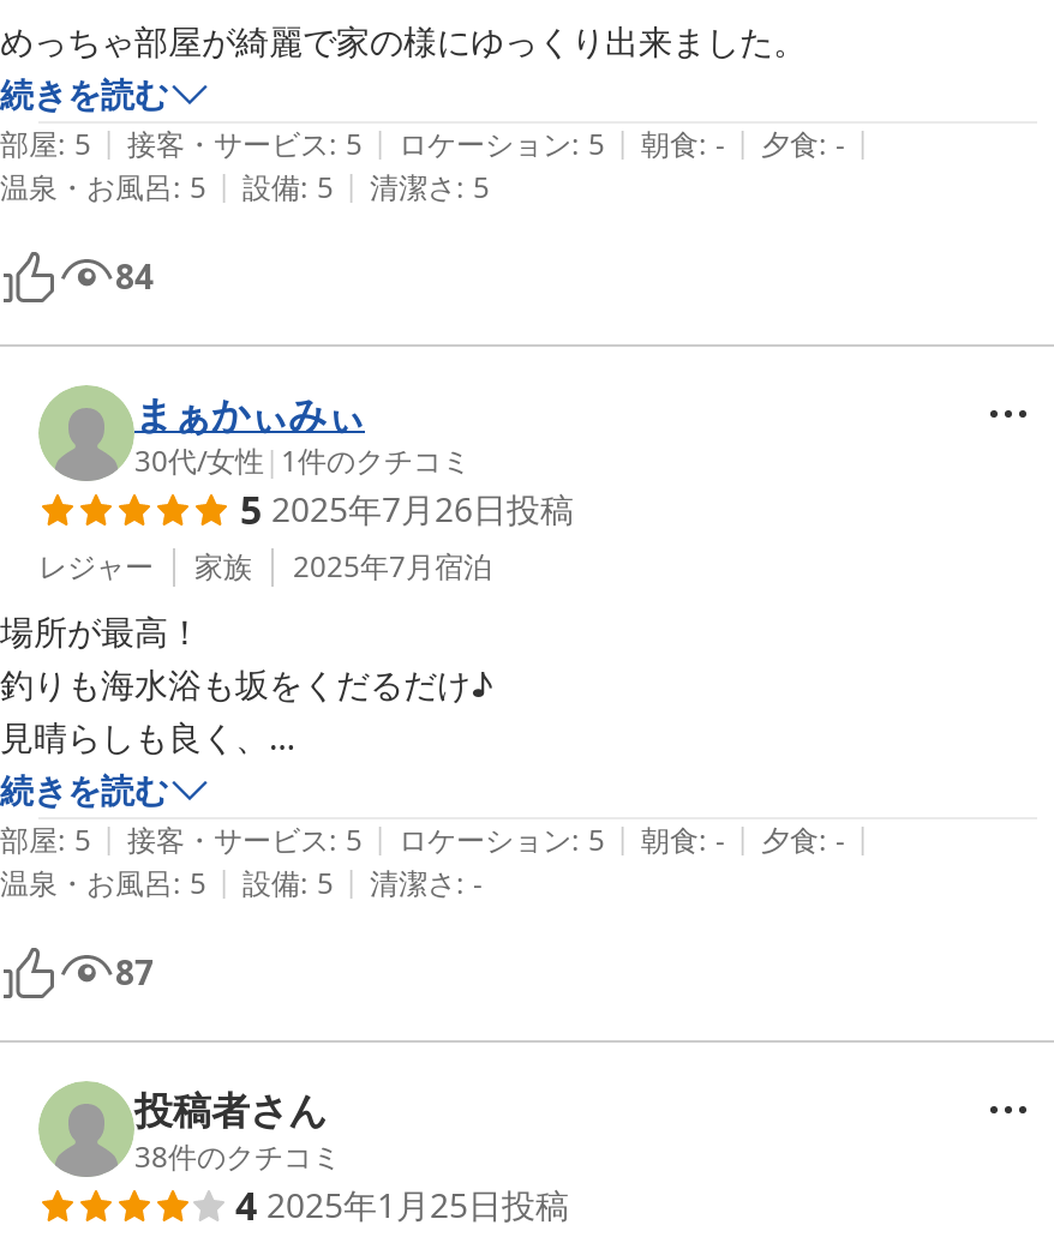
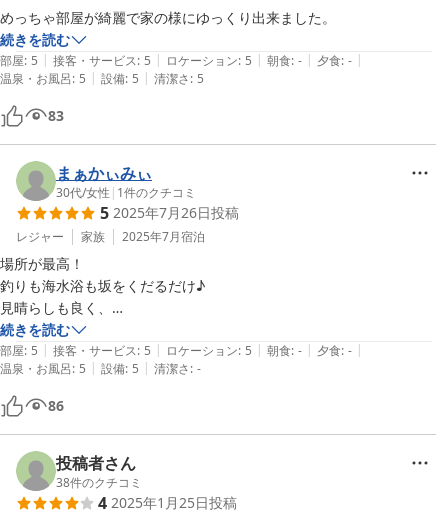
[115,253,154,299] 84 -> [48,106,64,125] 83
[115,949,154,995] 87 -> [48,396,64,415] 86

